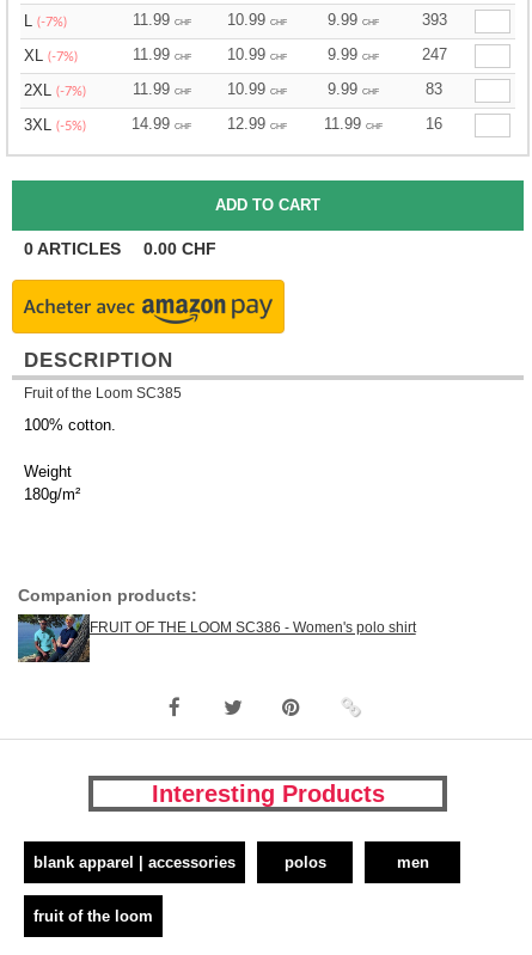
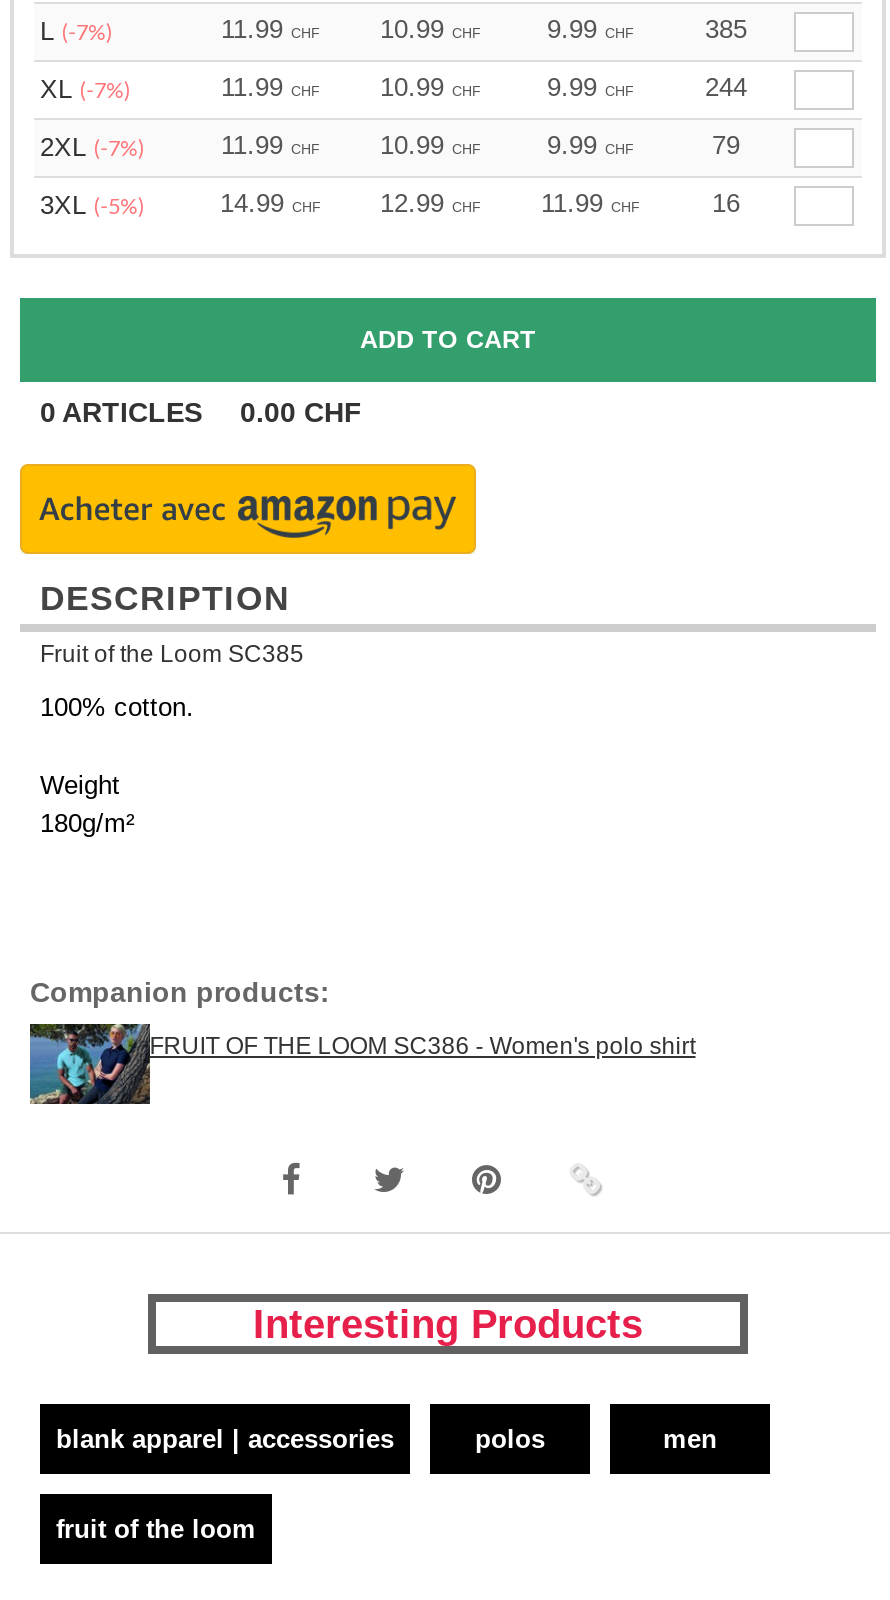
[421,11,447,29] 393 -> [705,14,747,44] 385
[421,45,447,63] 247 -> [705,72,747,102] 244
[426,80,442,98] 83 -> [712,130,740,160] 79

